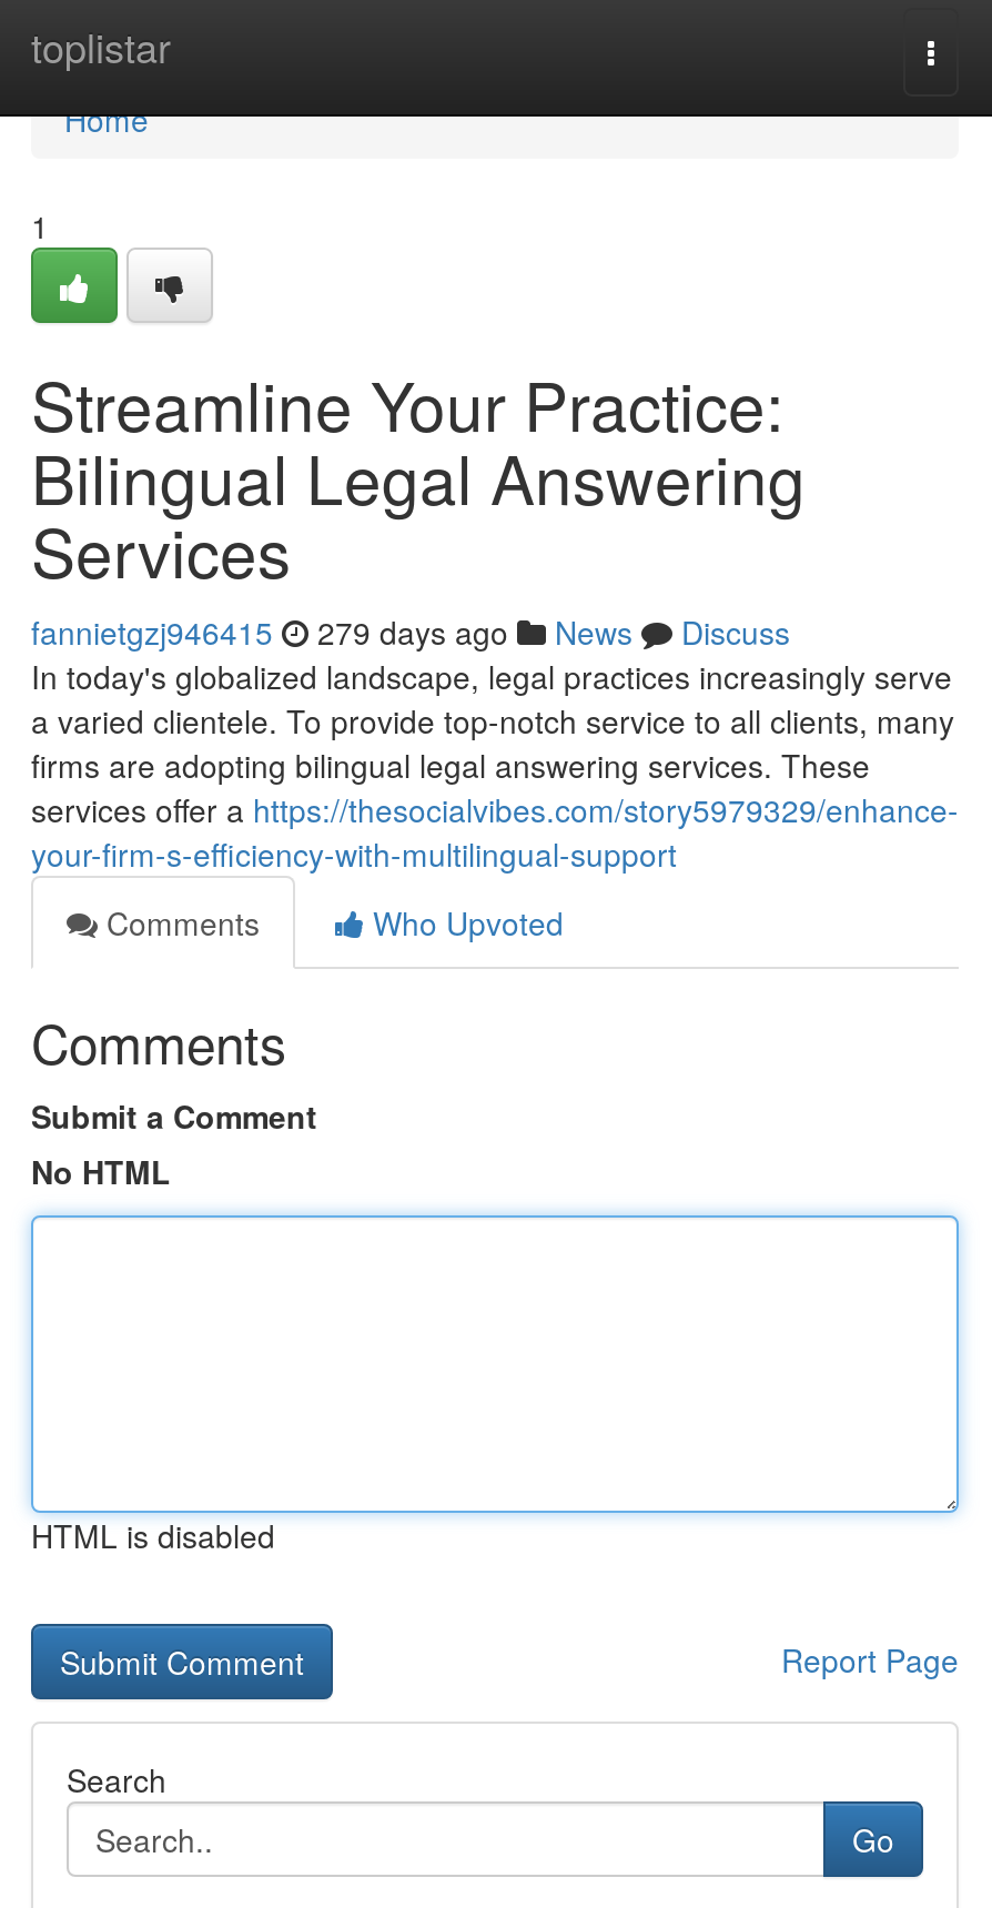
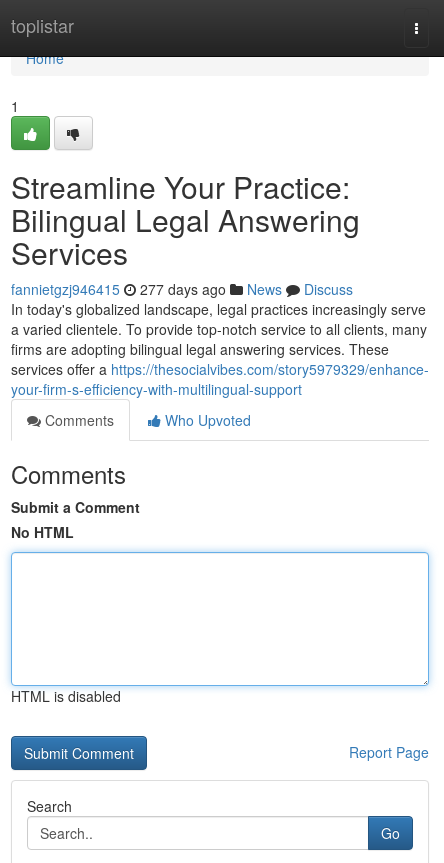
[31,609,790,654] fannietgzj946415 279 days ago News Discuss -> [11,279,353,299] fannietgzj946415 277 days ago News Discuss

